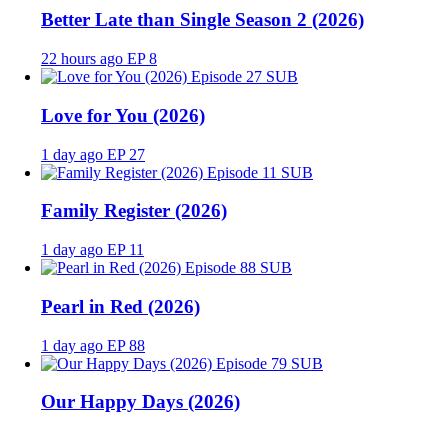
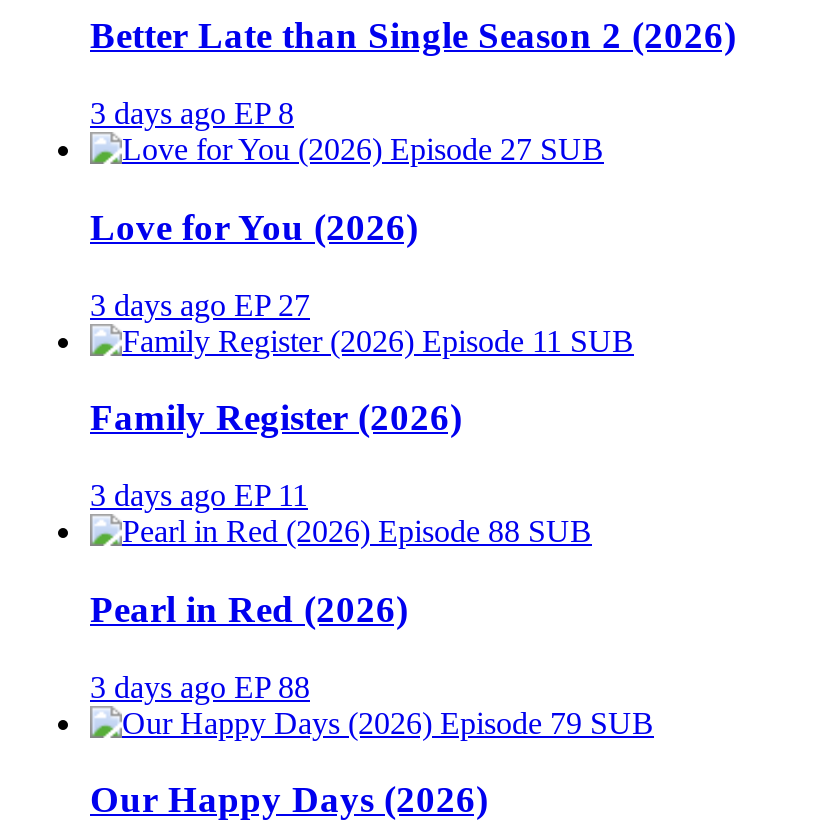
[41,50,157,67] 22 hours ago EP 8 -> [90,96,294,130] 3 days ago EP 8
[41,146,145,163] 1 day ago EP 27 -> [90,287,310,321] 3 days ago EP 27
[41,241,144,258] 1 day ago EP 11 -> [90,478,308,512] 3 days ago EP 11
[41,336,145,353] 1 day ago EP 88 -> [90,669,310,703] 3 days ago EP 88

